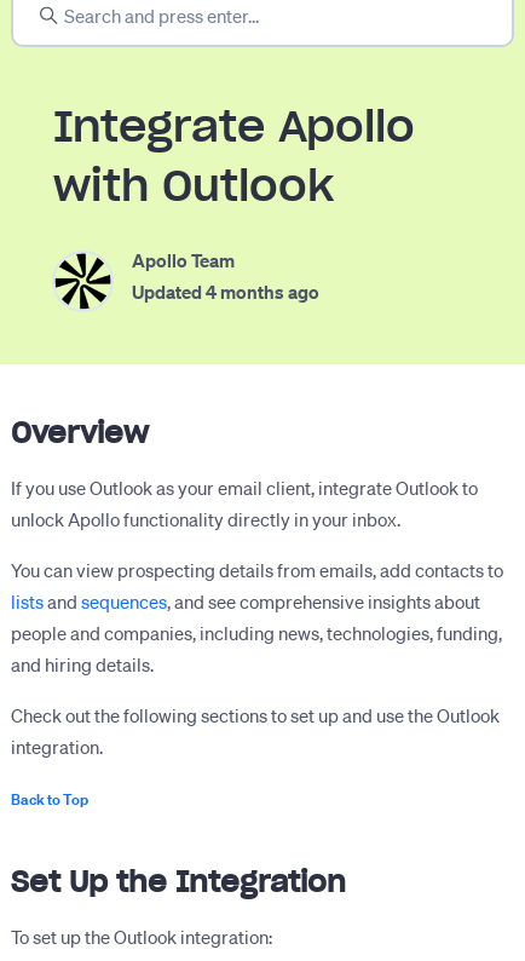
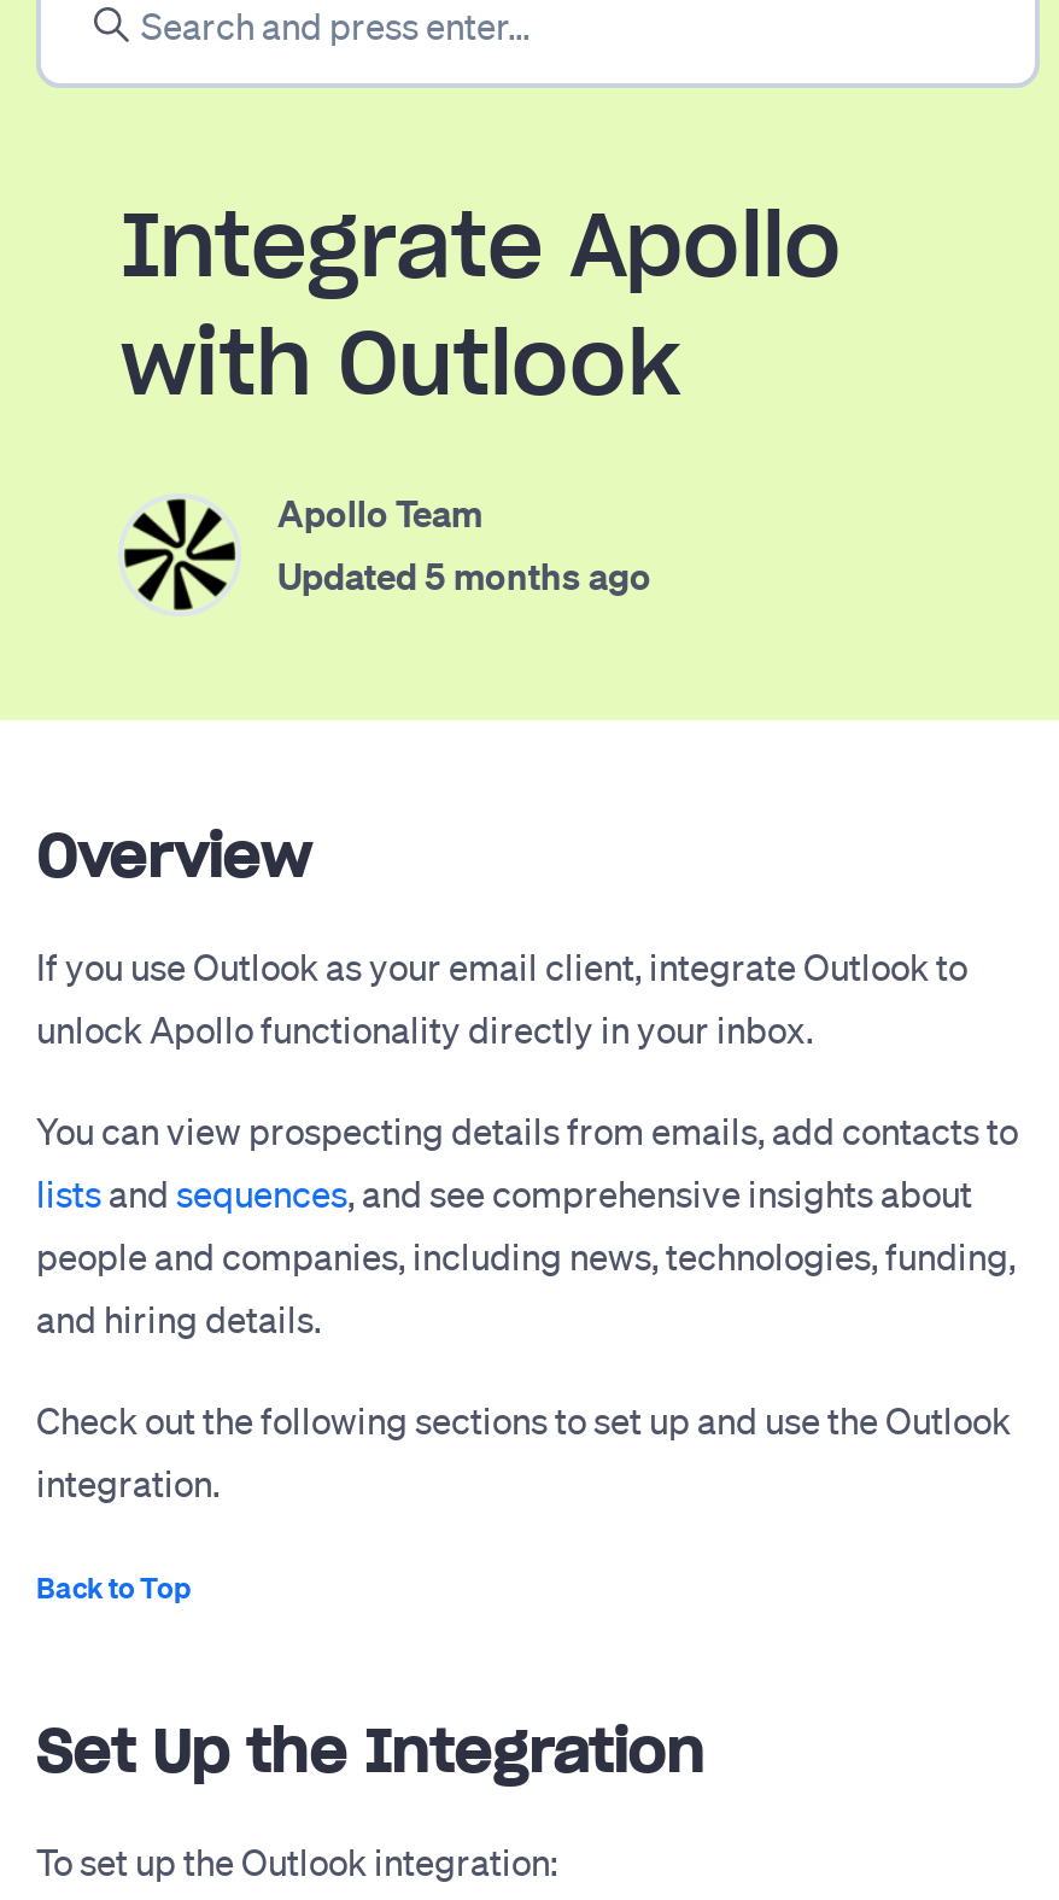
[132,280,319,304] Updated 4 months ago -> [277,552,651,600] Updated 5 months ago

